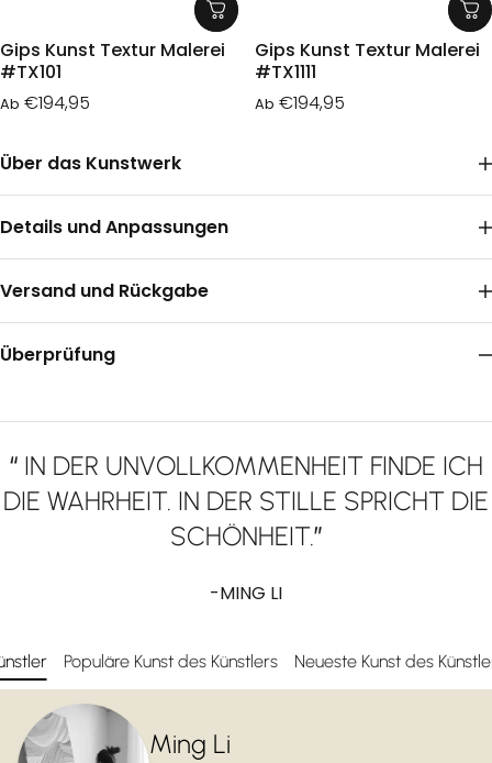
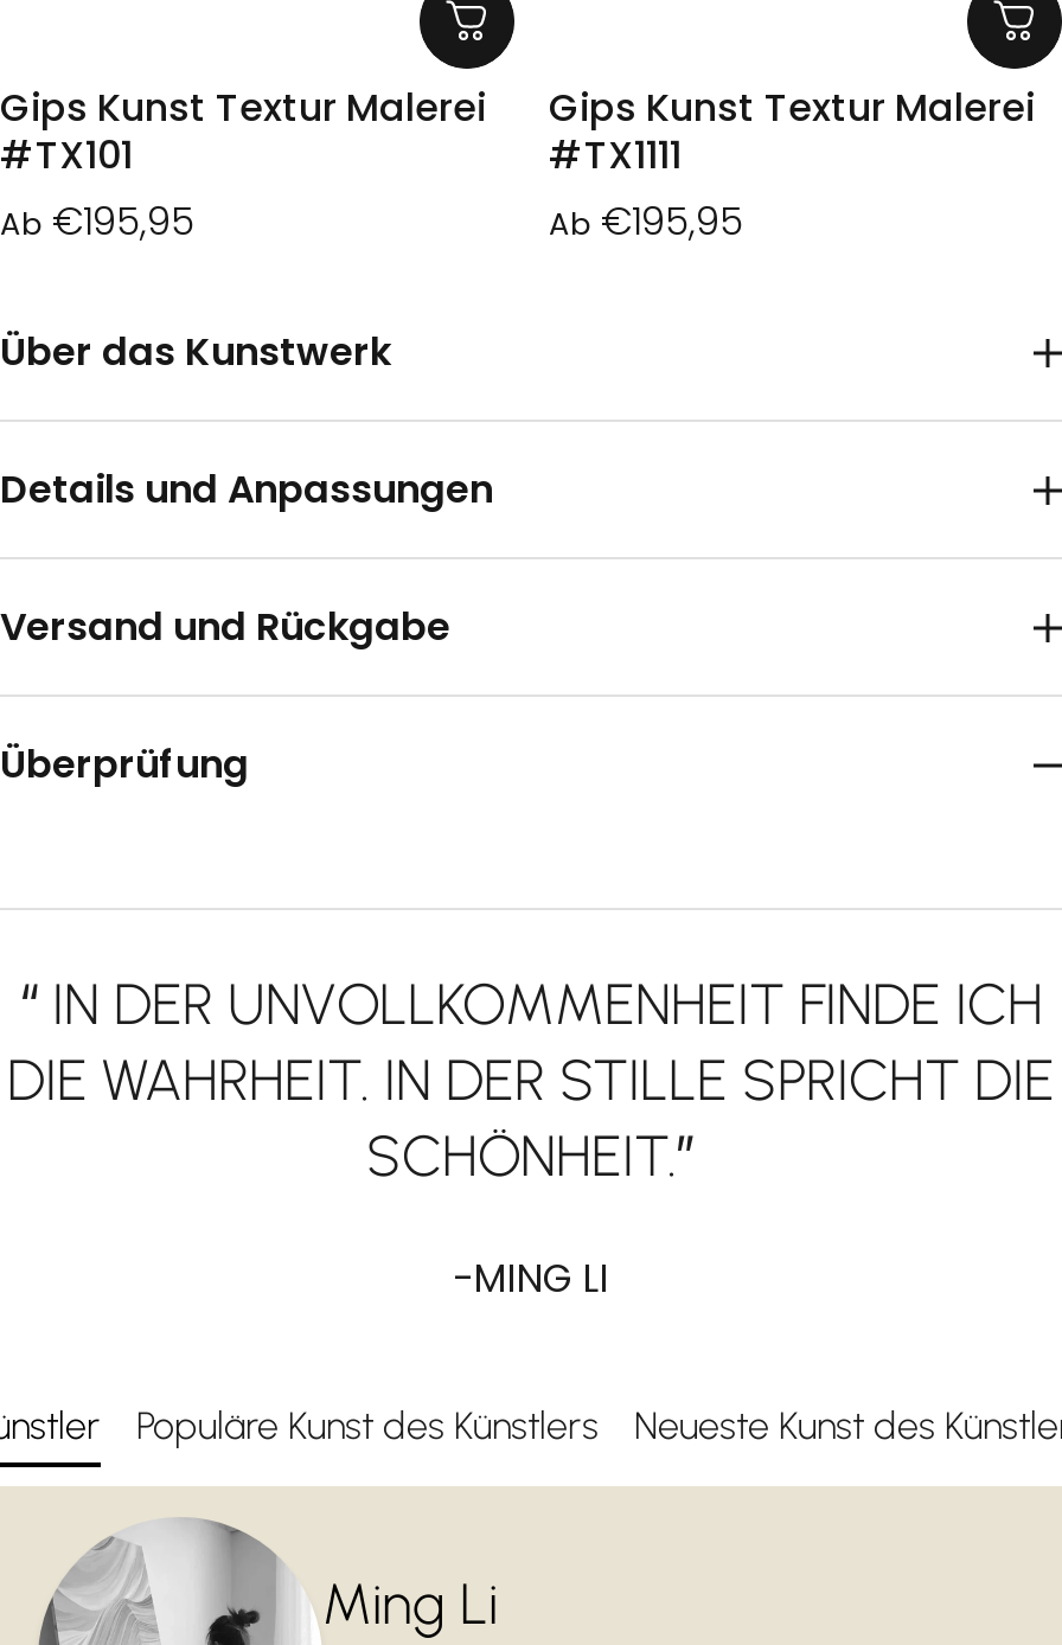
[0,90,90,116] Ab €194,95 -> [0,195,194,250] Ab €195,95
[254,90,344,116] Ab €194,95 -> [549,195,743,250] Ab €195,95

